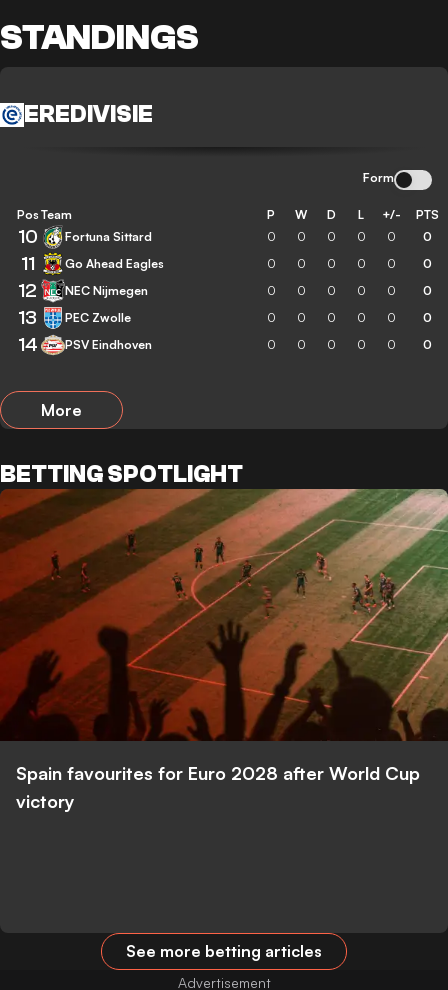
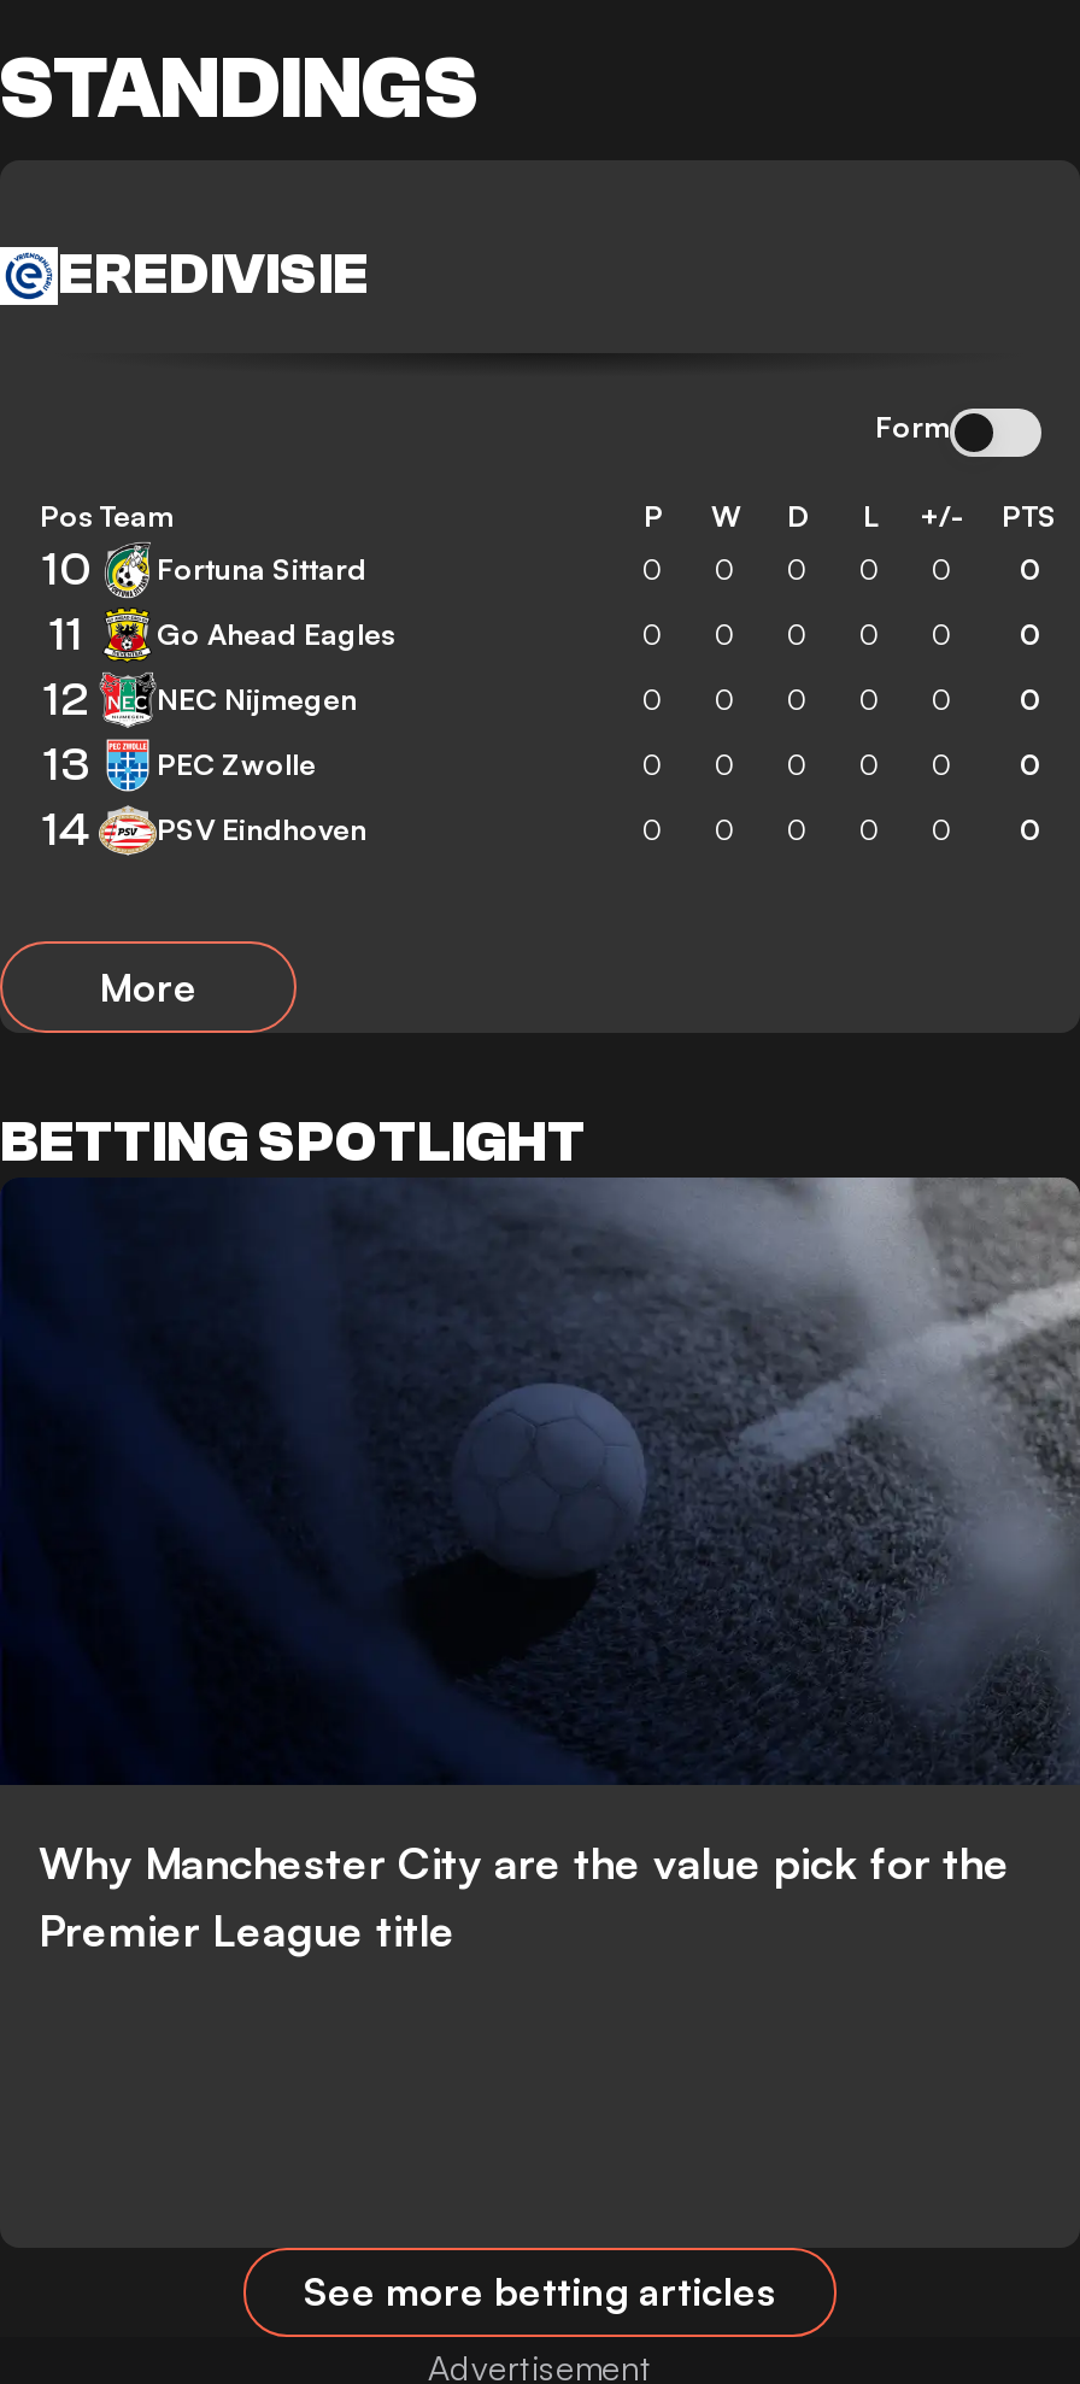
[3,488,445,812] [image] | Spain favourites for Euro 2028 after World Cup | victory -> [7,1178,1073,1957] [image] | Why Manchester City are the value pick for the | Premier League title

